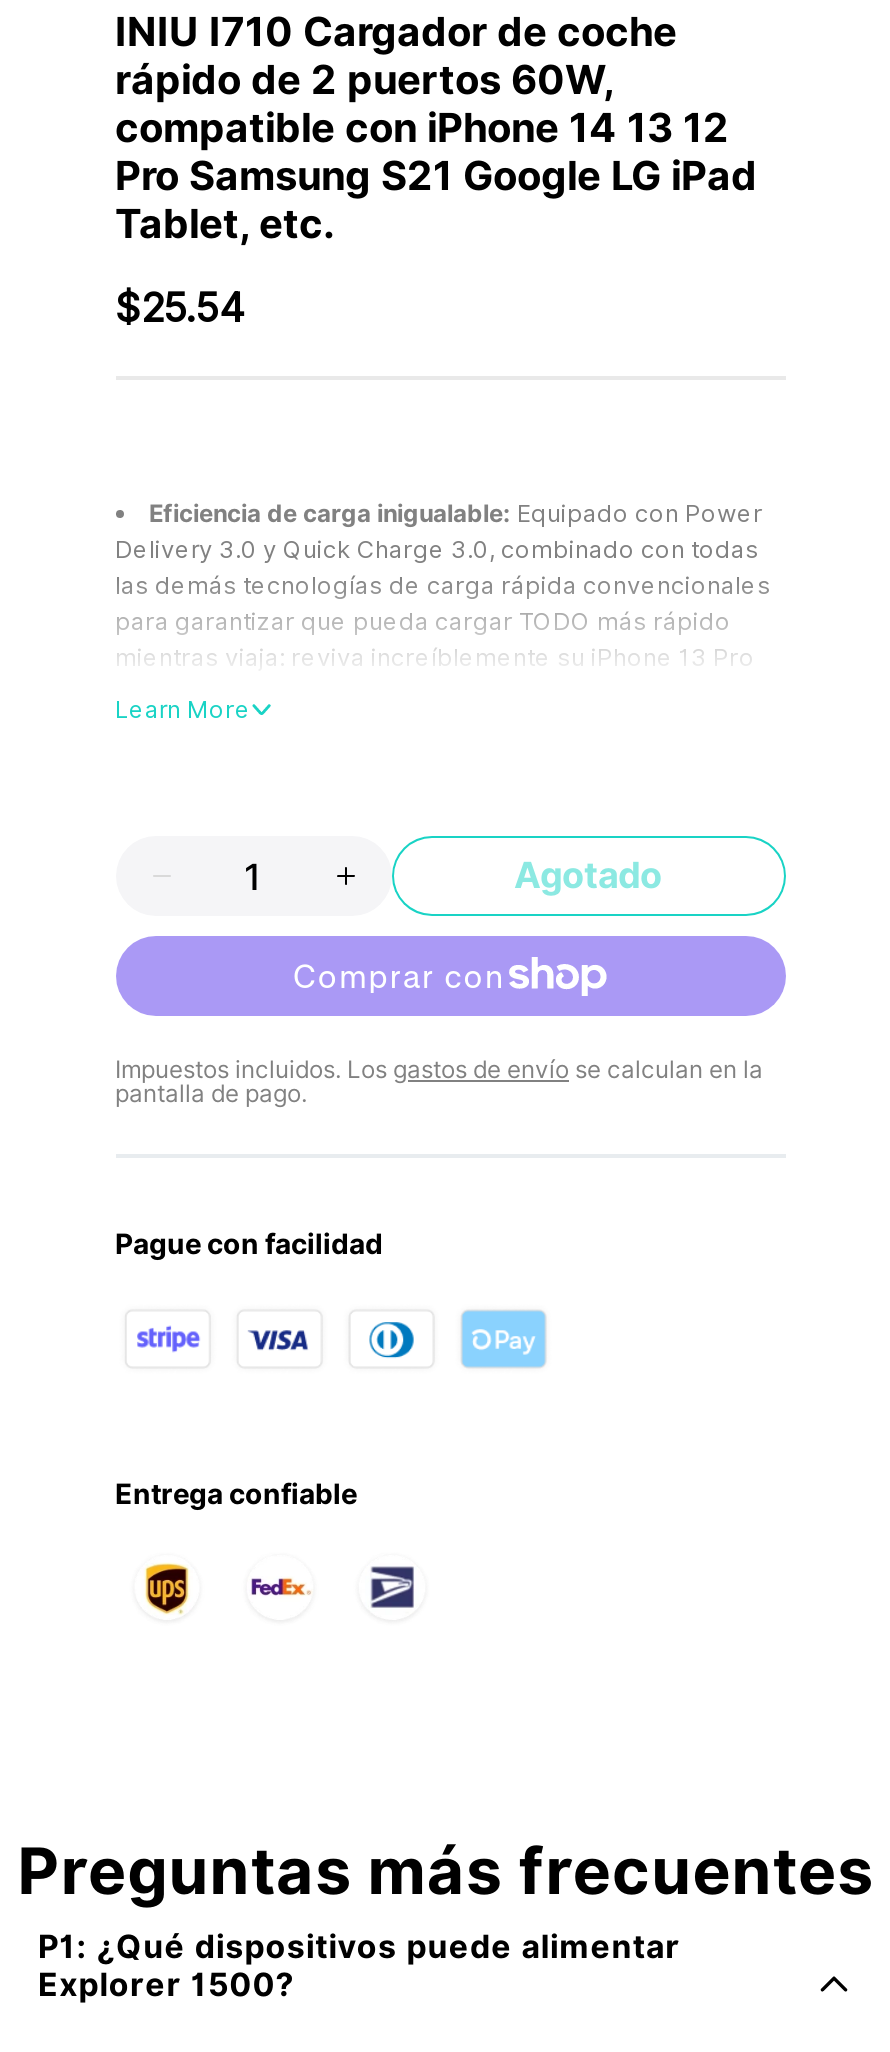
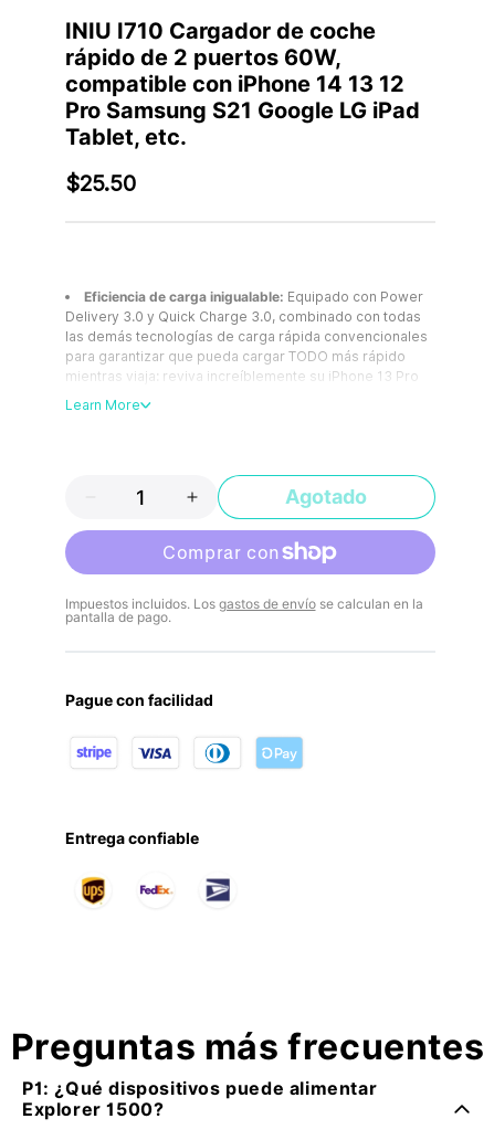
[115,285,245,333] $25.54 -> [65,171,135,197] $25.50

